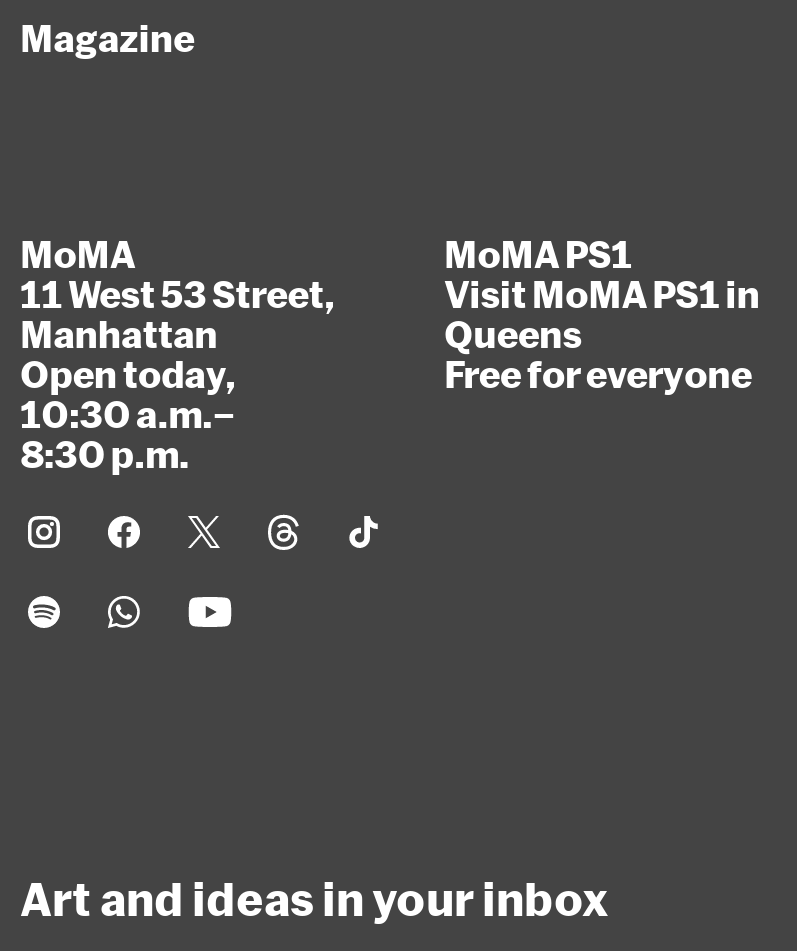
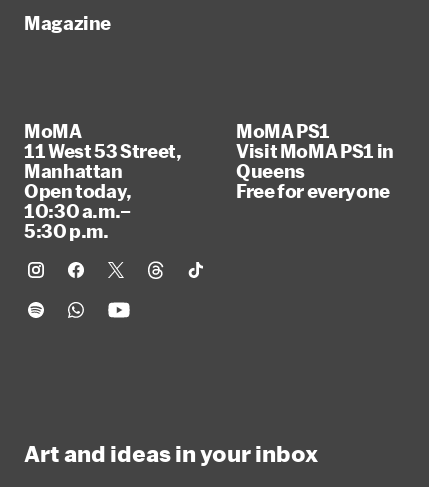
[20,432,190,476] 8:30 p.m. -> [24,220,109,242] 5:30 p.m.

